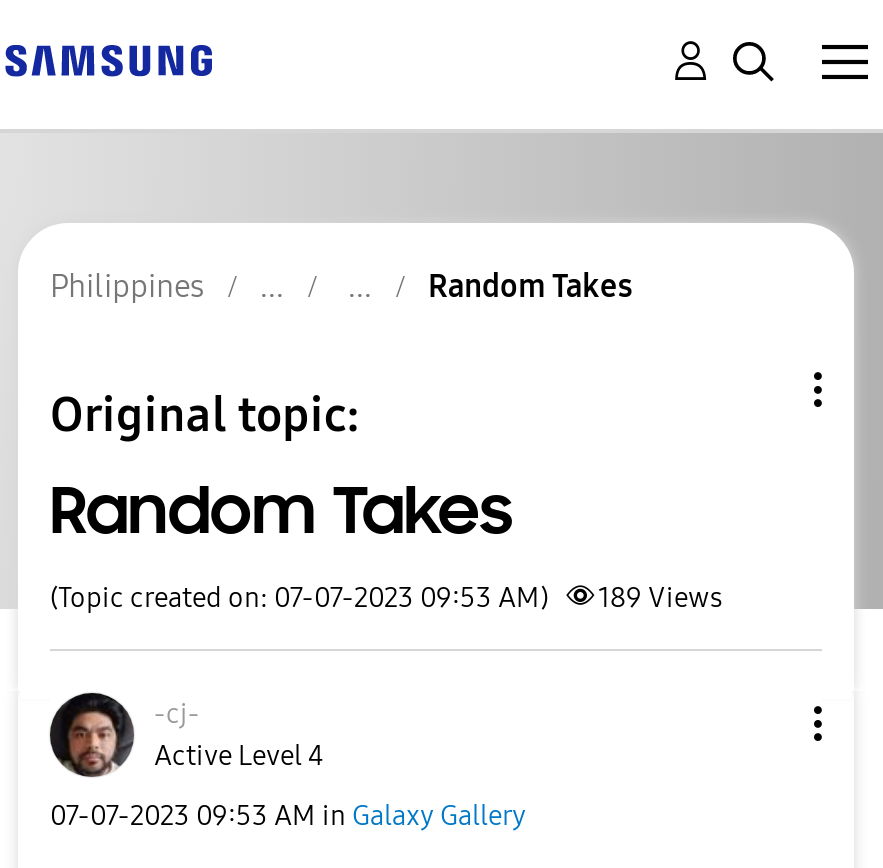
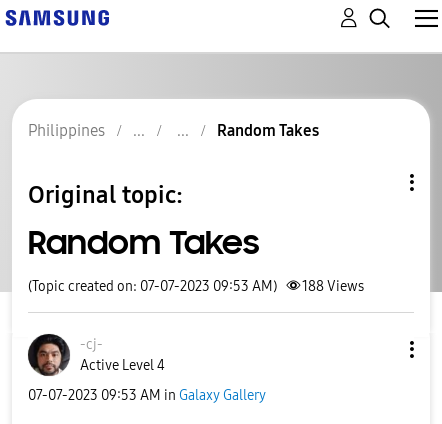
[50,581,722,615] (Topic created on: 07-07-2023 09:53 AM) 189 Views -> [28,278,364,295] (Topic created on: 07-07-2023 09:53 AM) 188 Views

